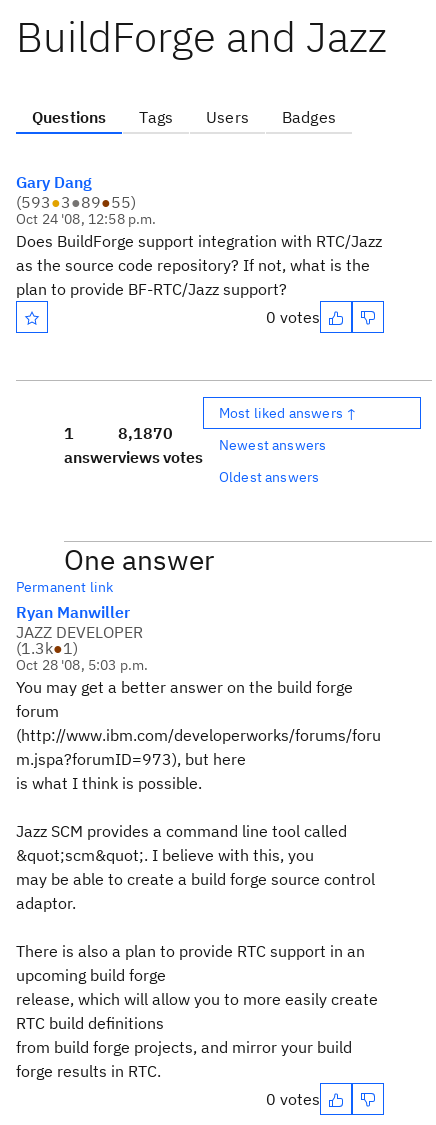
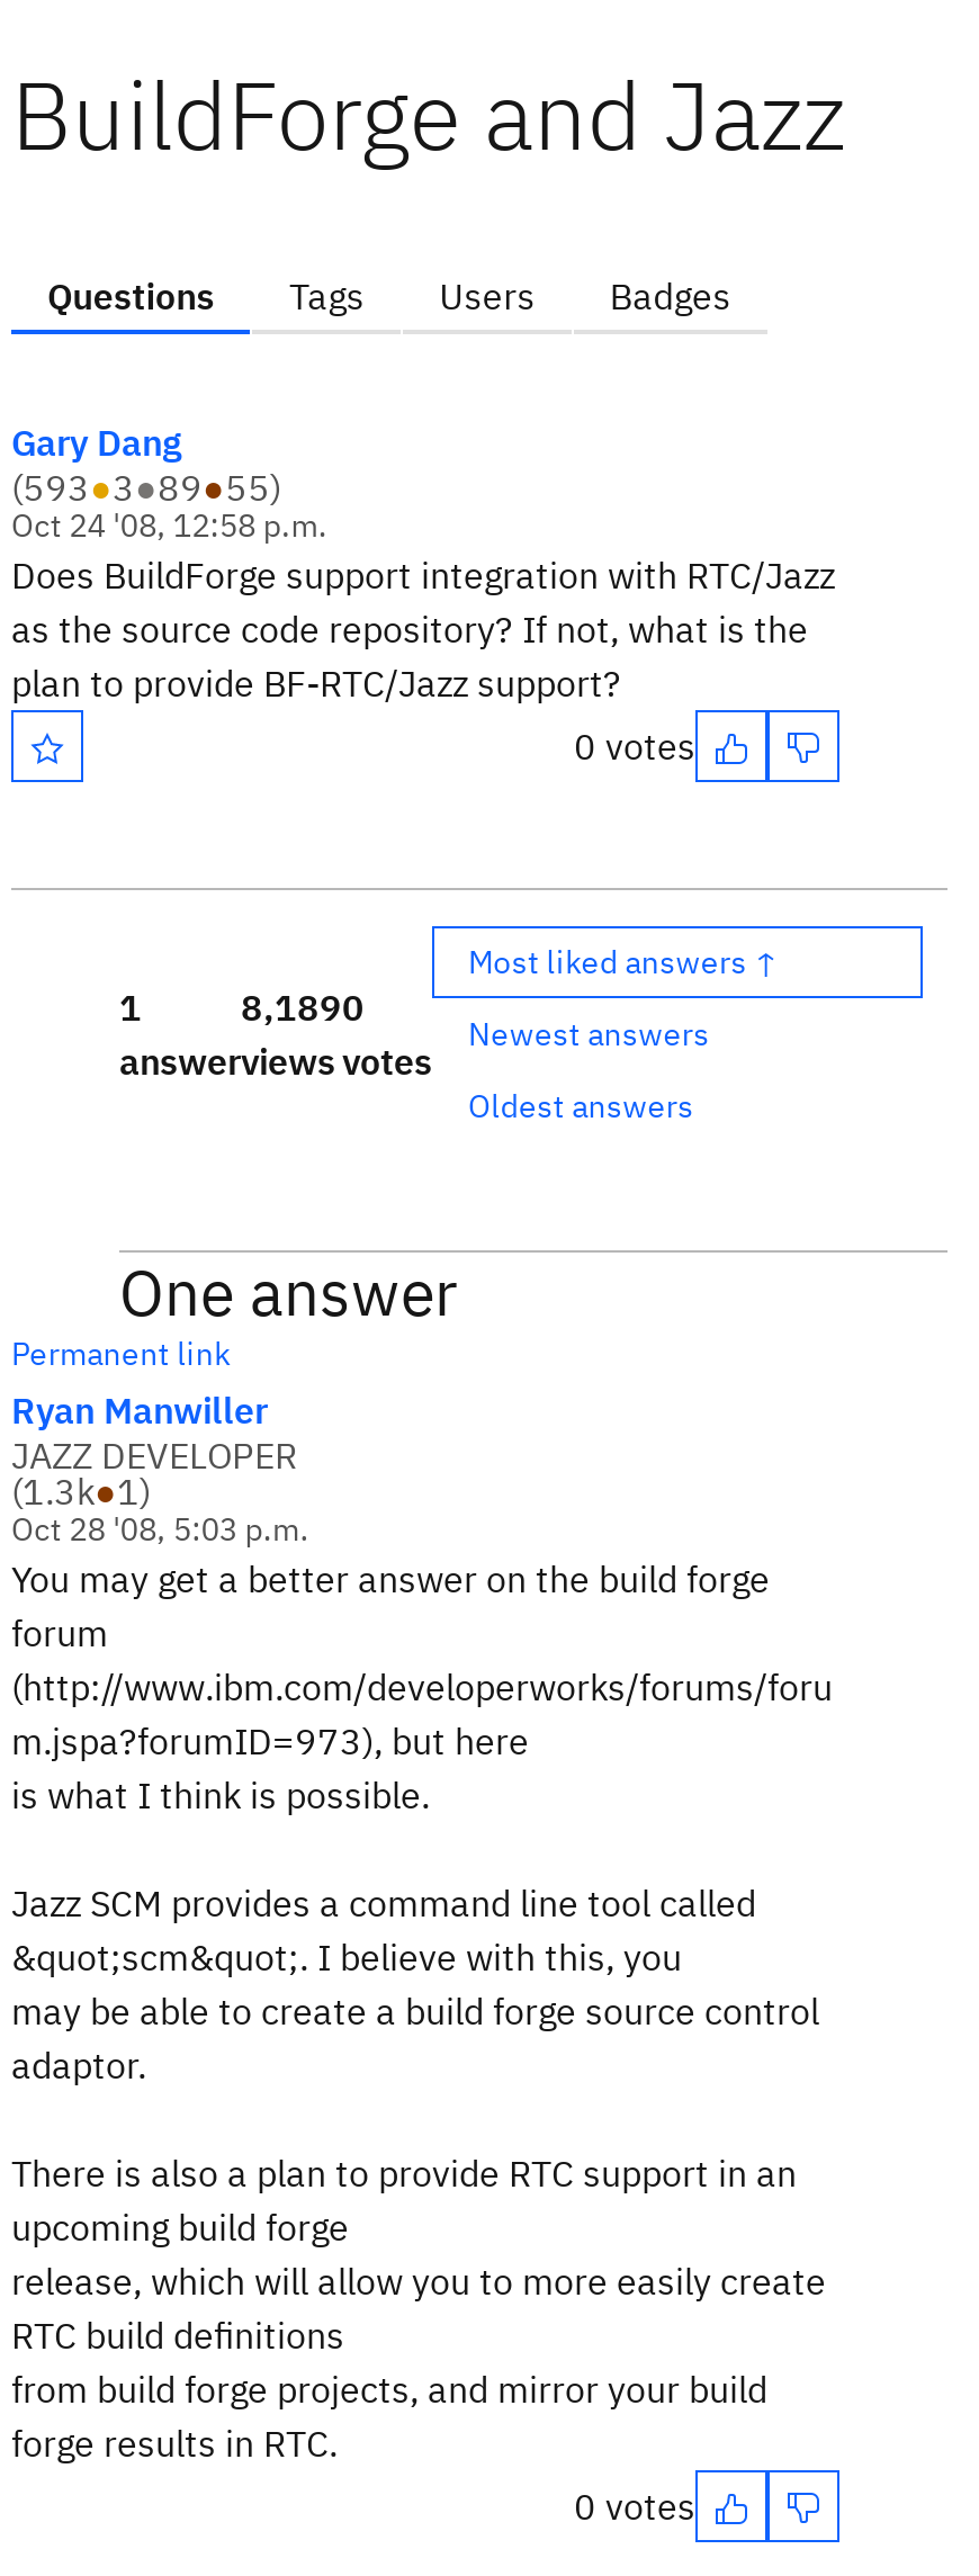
[118,423,173,443] 8,187 0 -> [241,985,365,1030] 8,189 0

